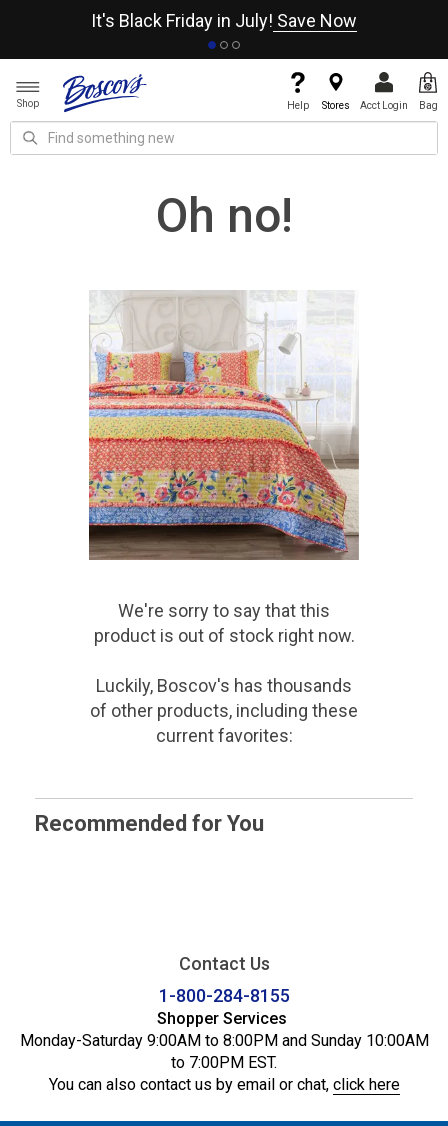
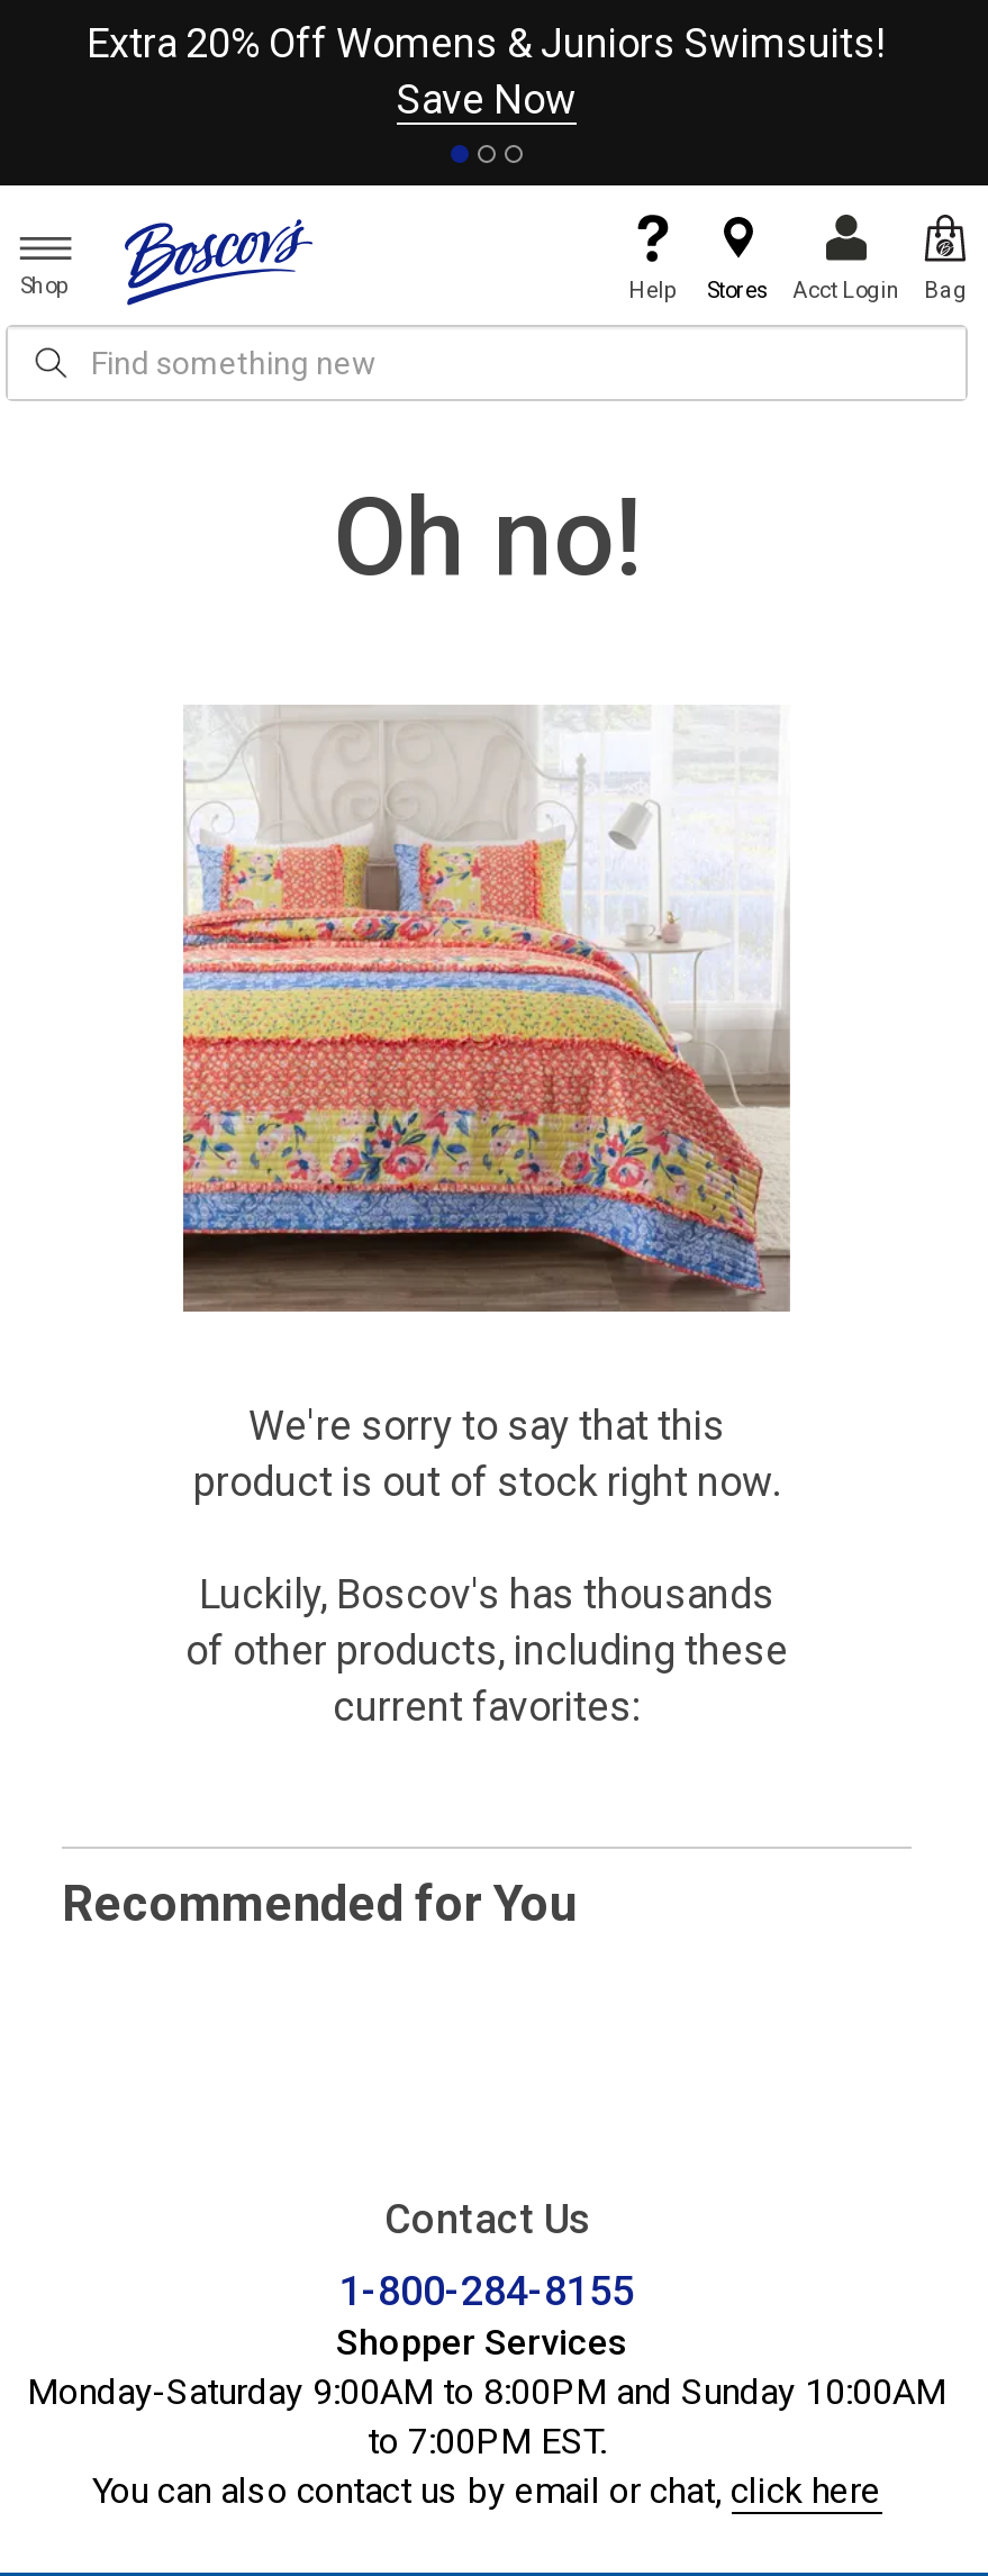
[91,10,357,31] It's Black Friday in July! Save Now -> [87,19,887,123] Extra 20% Off Womens & Juniors Swimsuits! | Save Now

